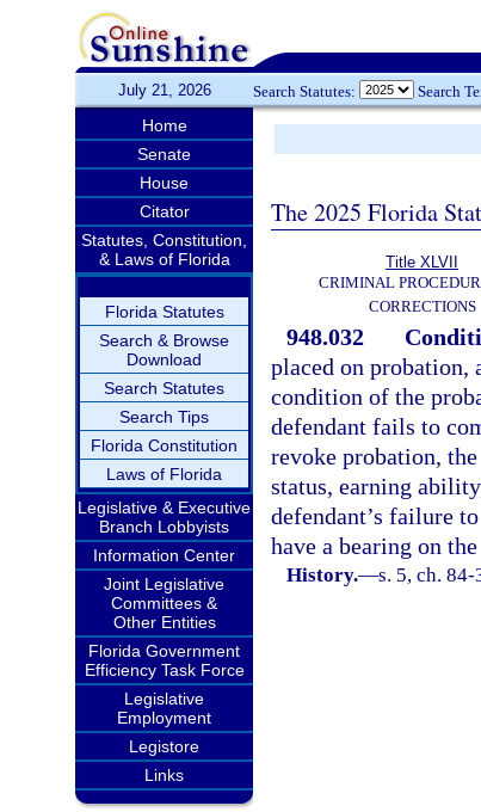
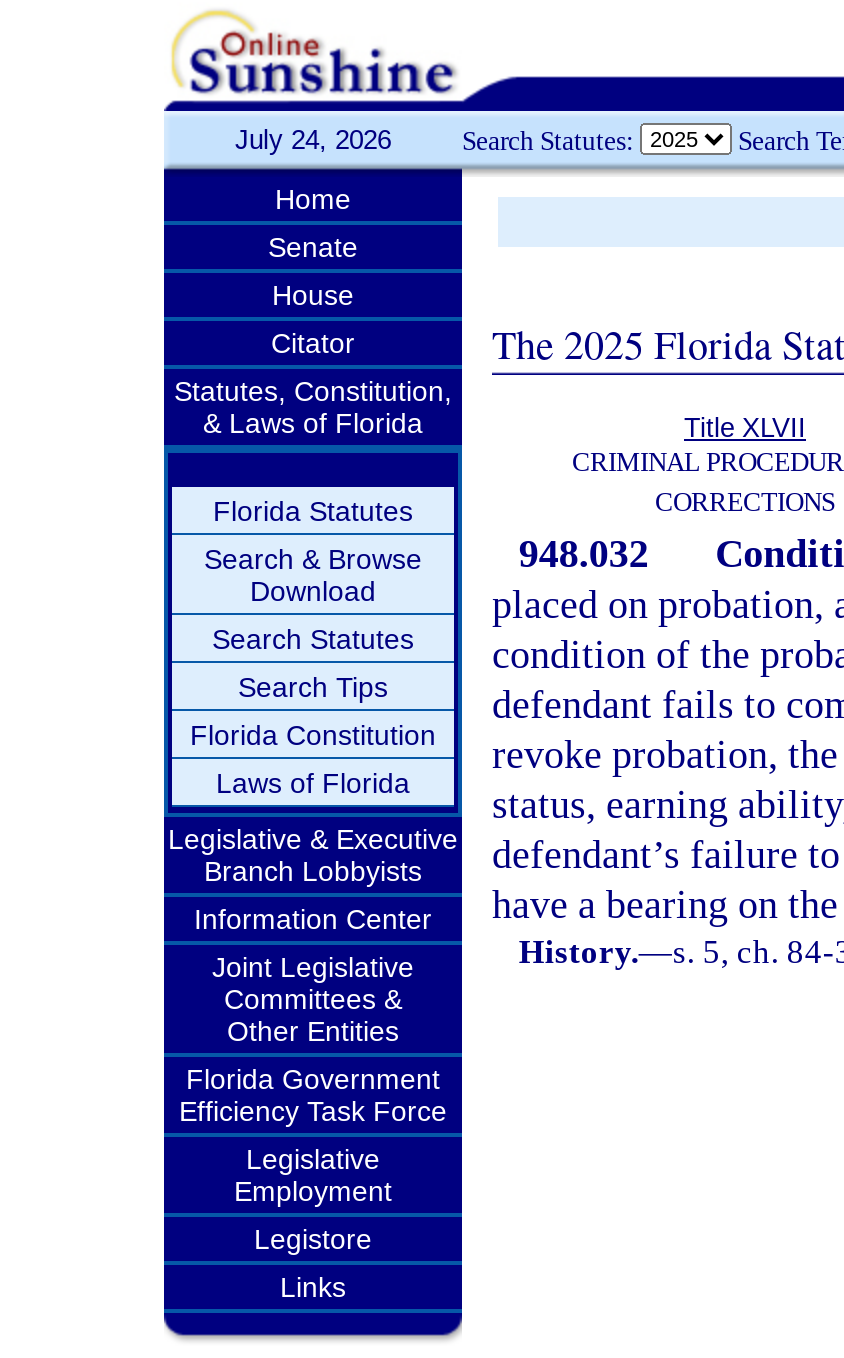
[118,81,211,99] July 21, 2026 -> [235,125,391,155] July 24, 2026

